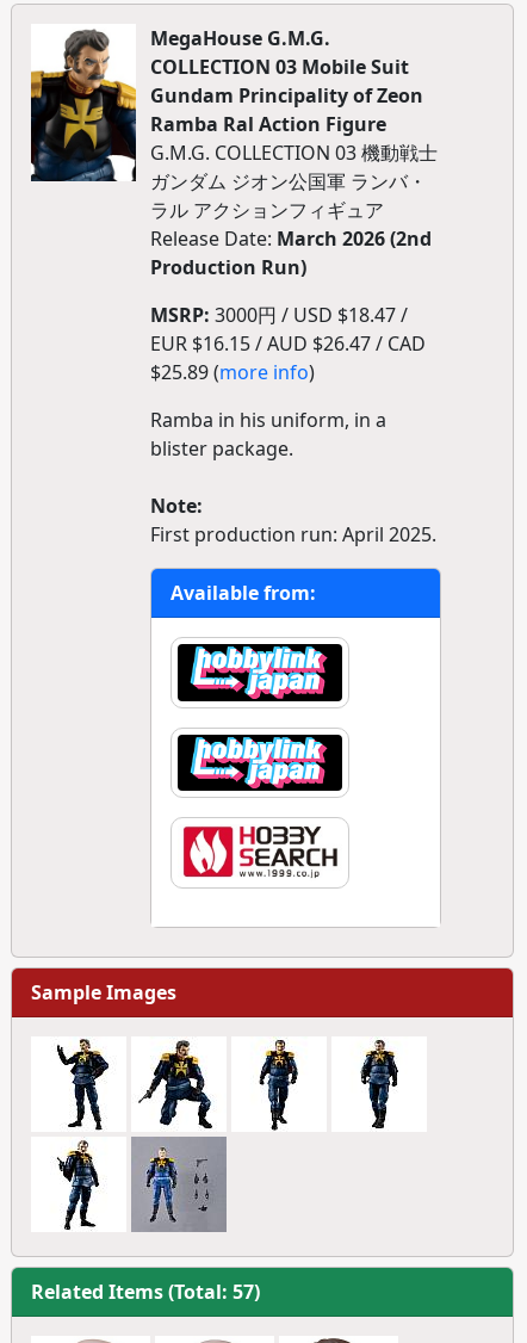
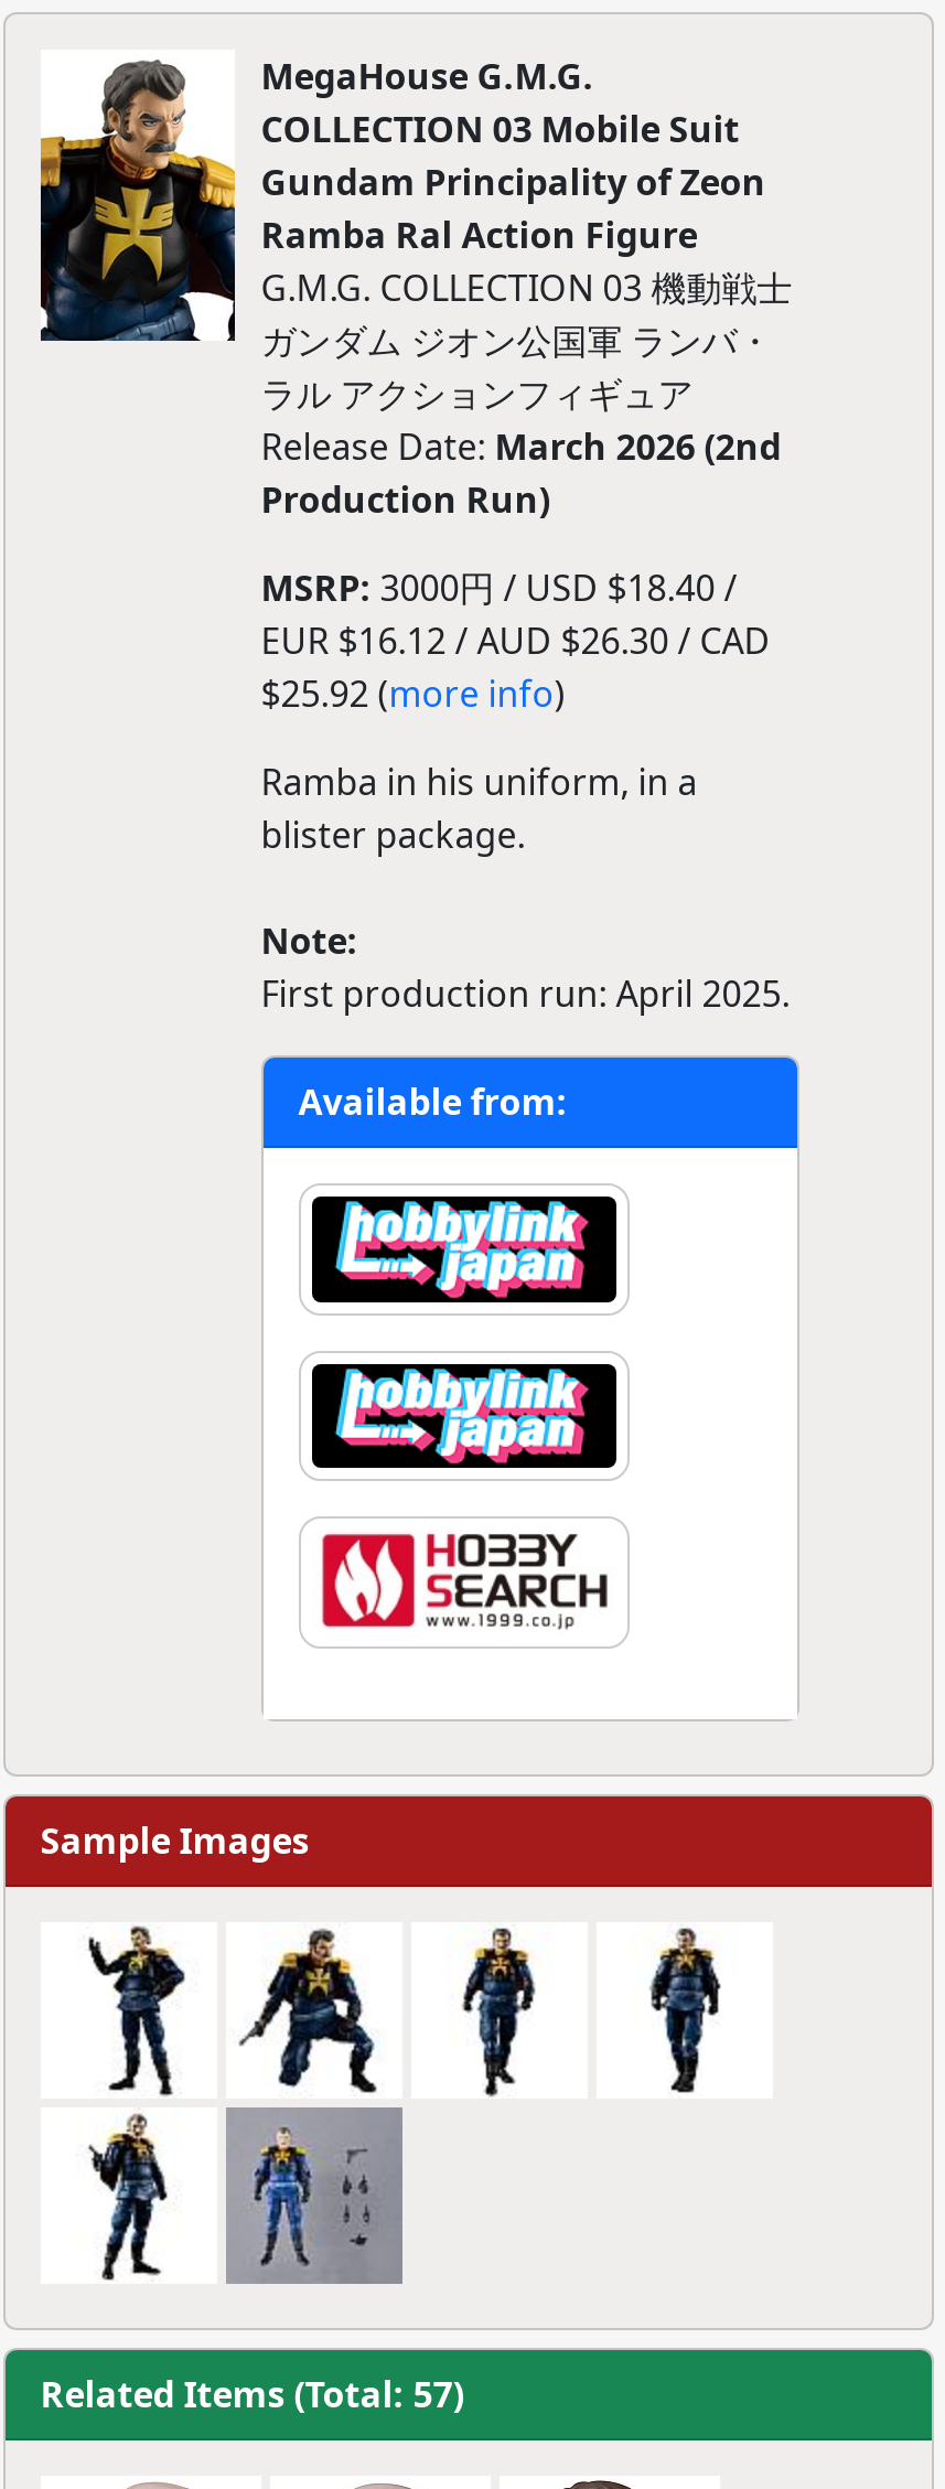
[150,302,408,328] MSRP: 3000円 / USD $18.47 / -> [261,564,737,612] MSRP: 3000円 / USD $18.40 /
[150,330,425,357] EUR $16.15 / AUD $26.47 / CAD -> [261,616,770,665] EUR $16.12 / AUD $26.30 / CAD
[150,359,315,385] $25.89 (more info) -> [261,669,565,718] $25.92 (more info)

